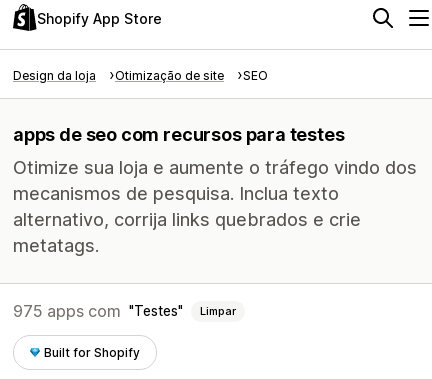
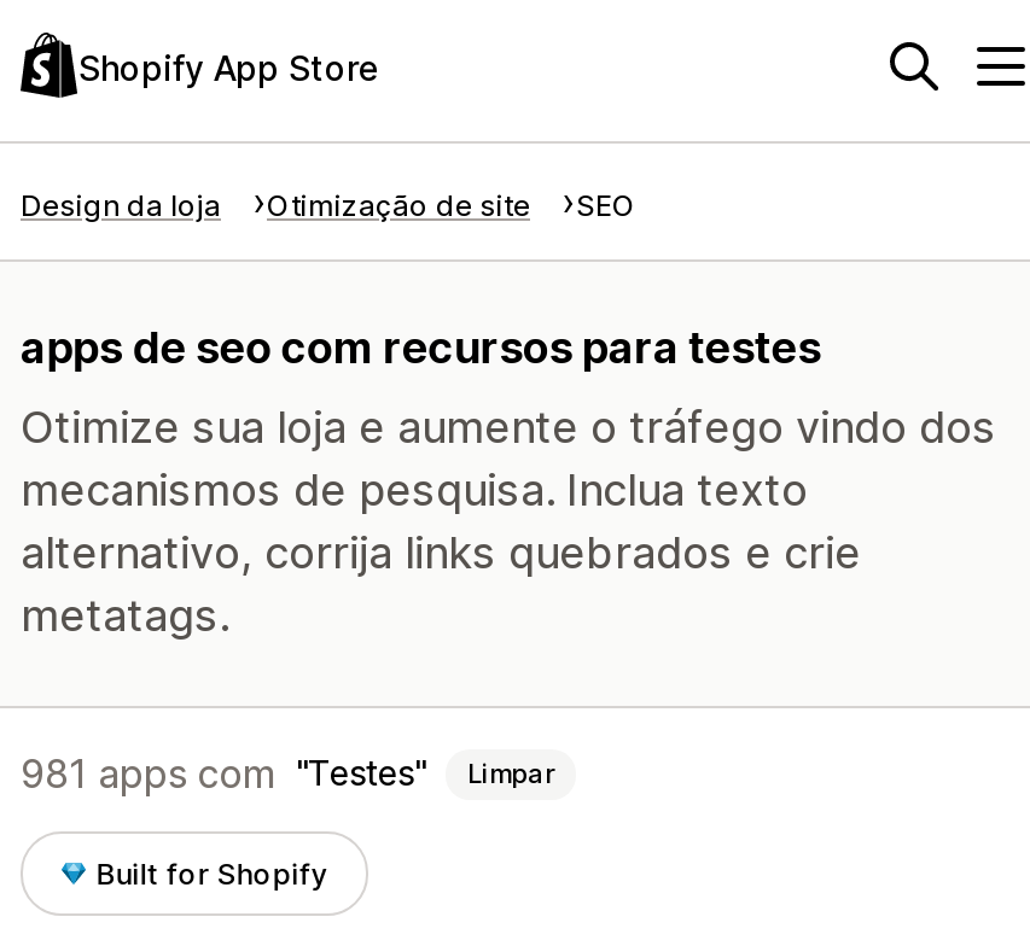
[13,301,236,321] 975 apps com Testes Limpar -> [21,749,554,798] 981 apps com Testes Limpar

